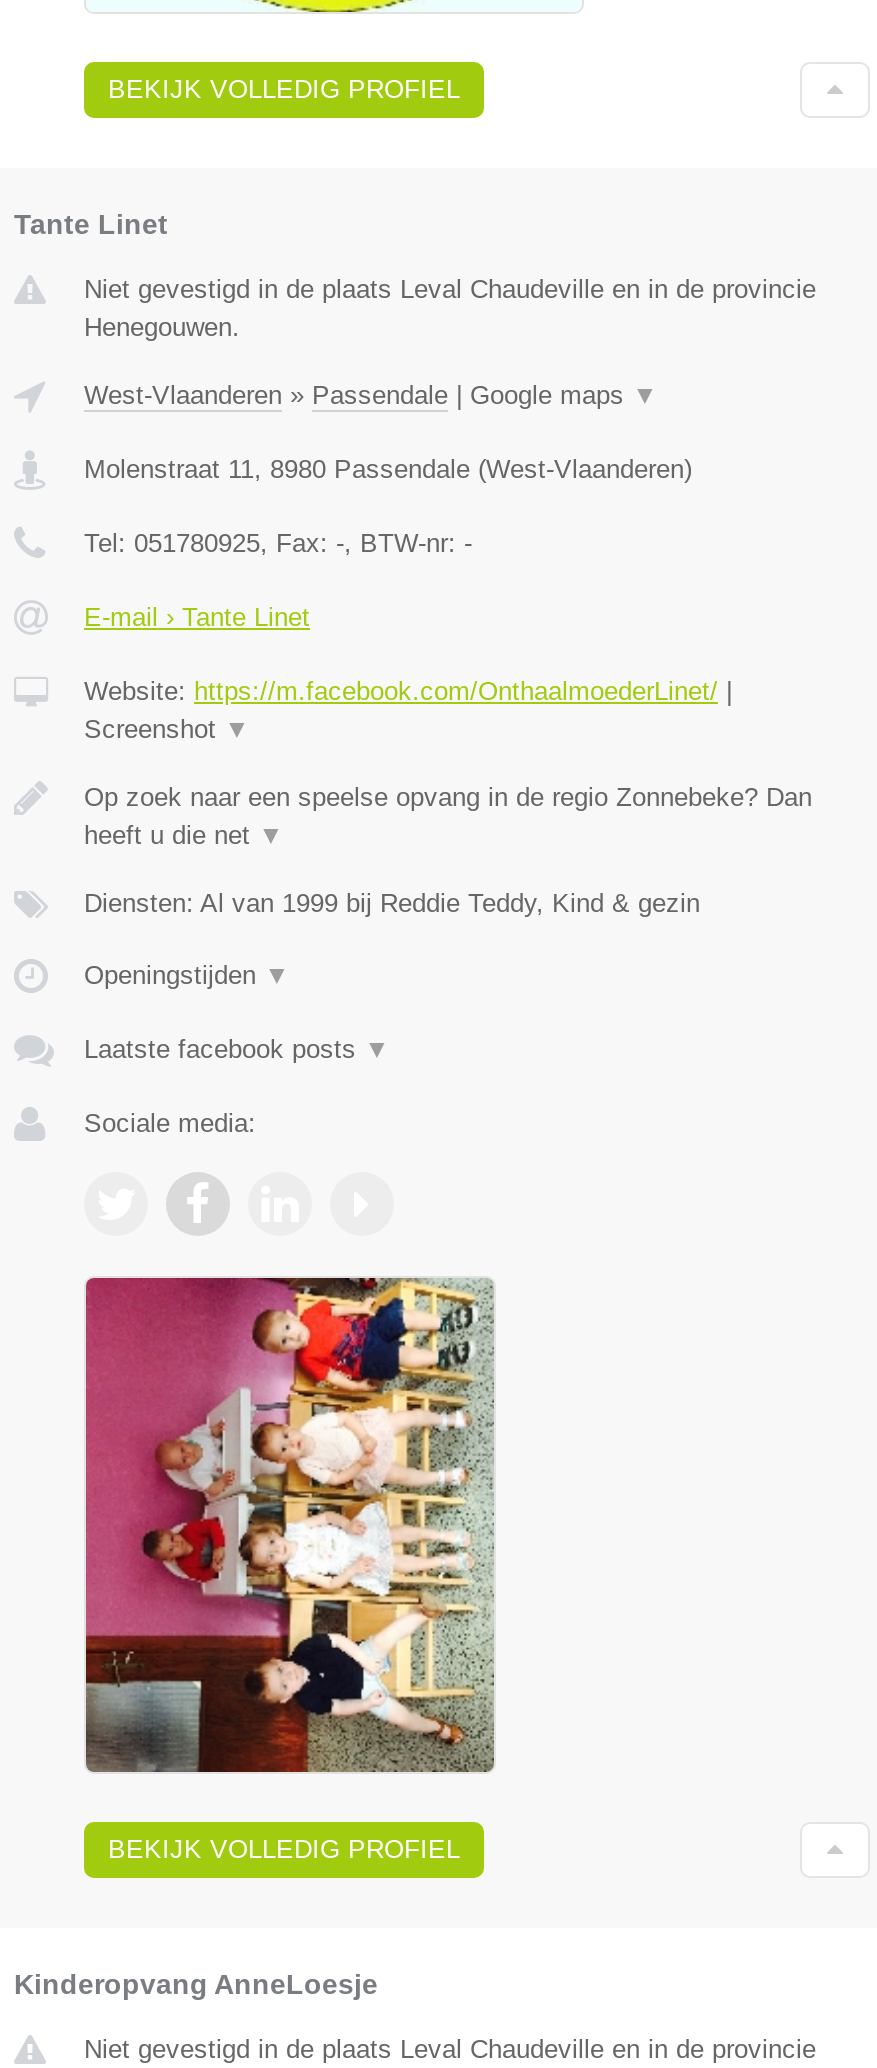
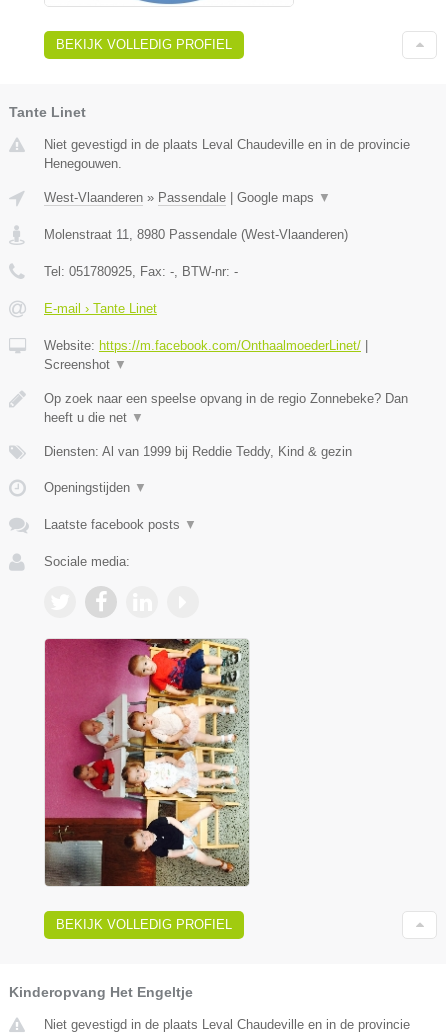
[14,1969,378,2001] Kinderopvang AnneLoesje -> [9,984,193,1000] Kinderopvang Het Engeltje

